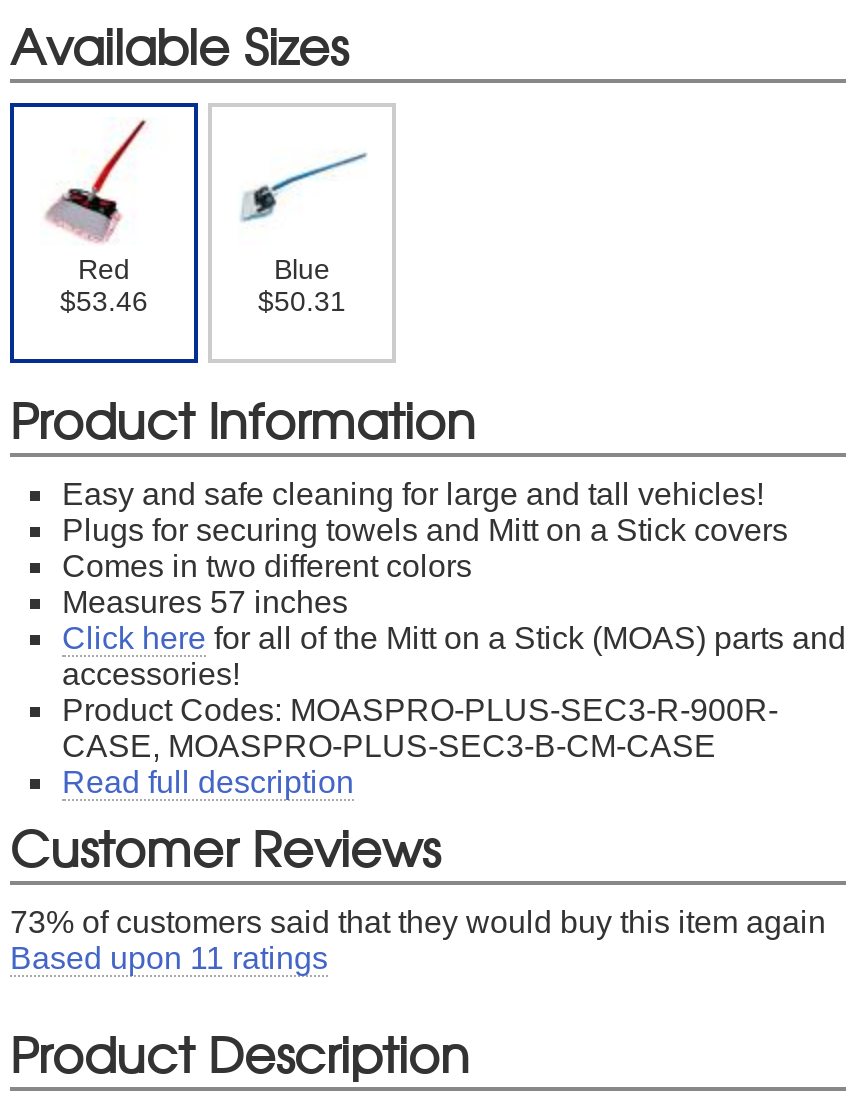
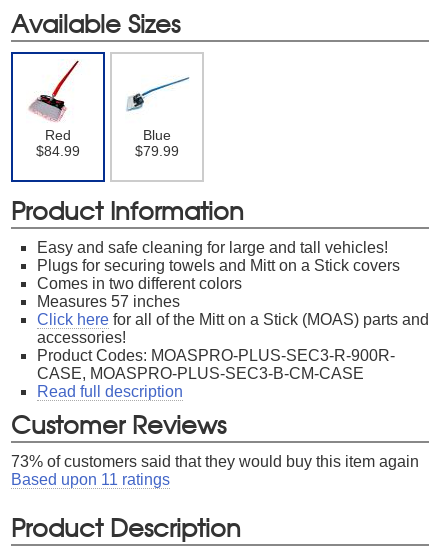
[60,285,148,317] $53.46 -> [36,143,80,159] $84.99
[258,285,346,317] $50.31 -> [135,143,179,159] $79.99

